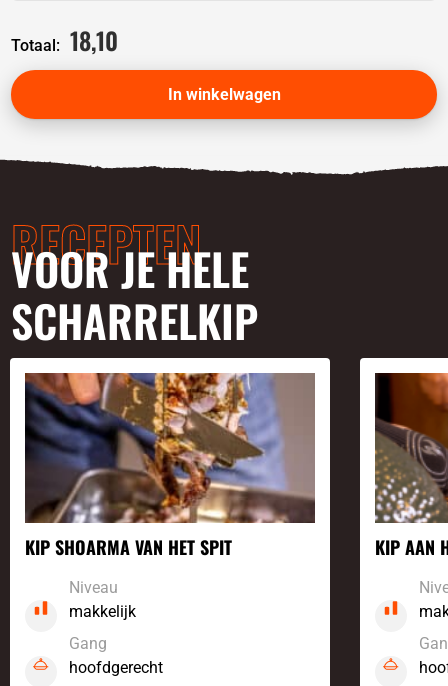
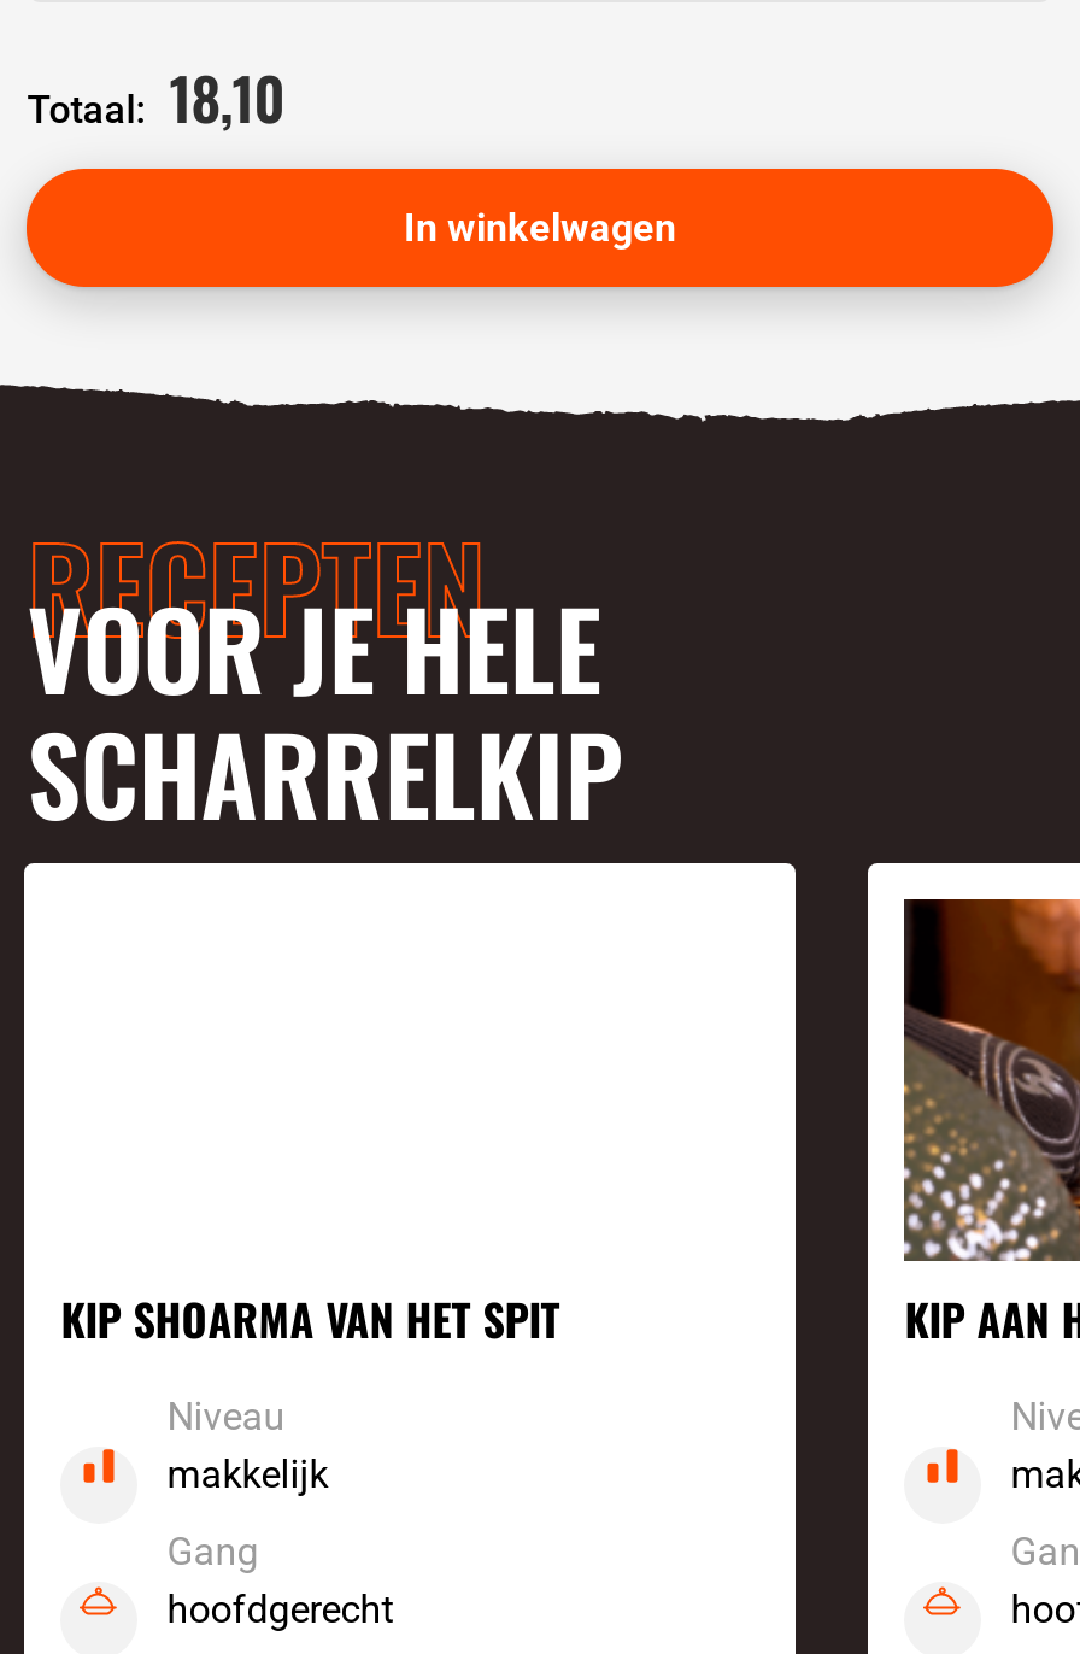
[24,372,316,524] [image] -> none

